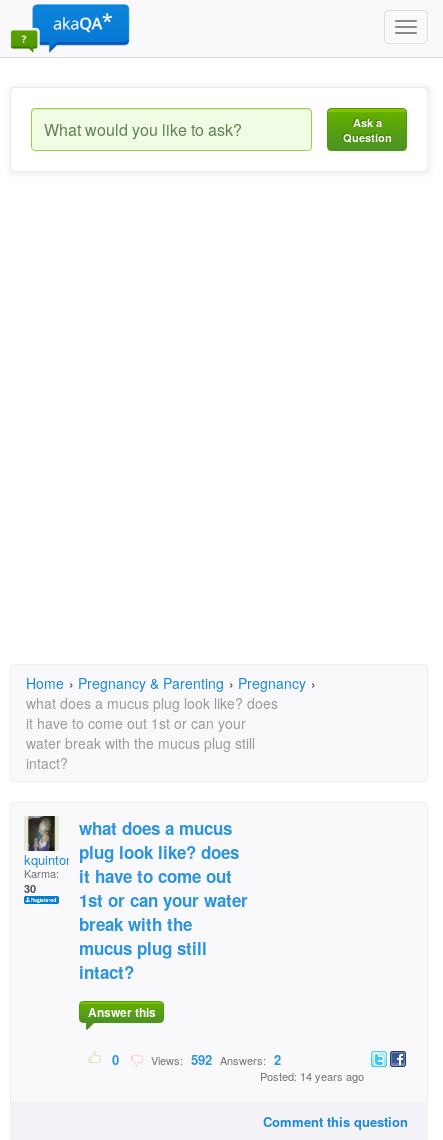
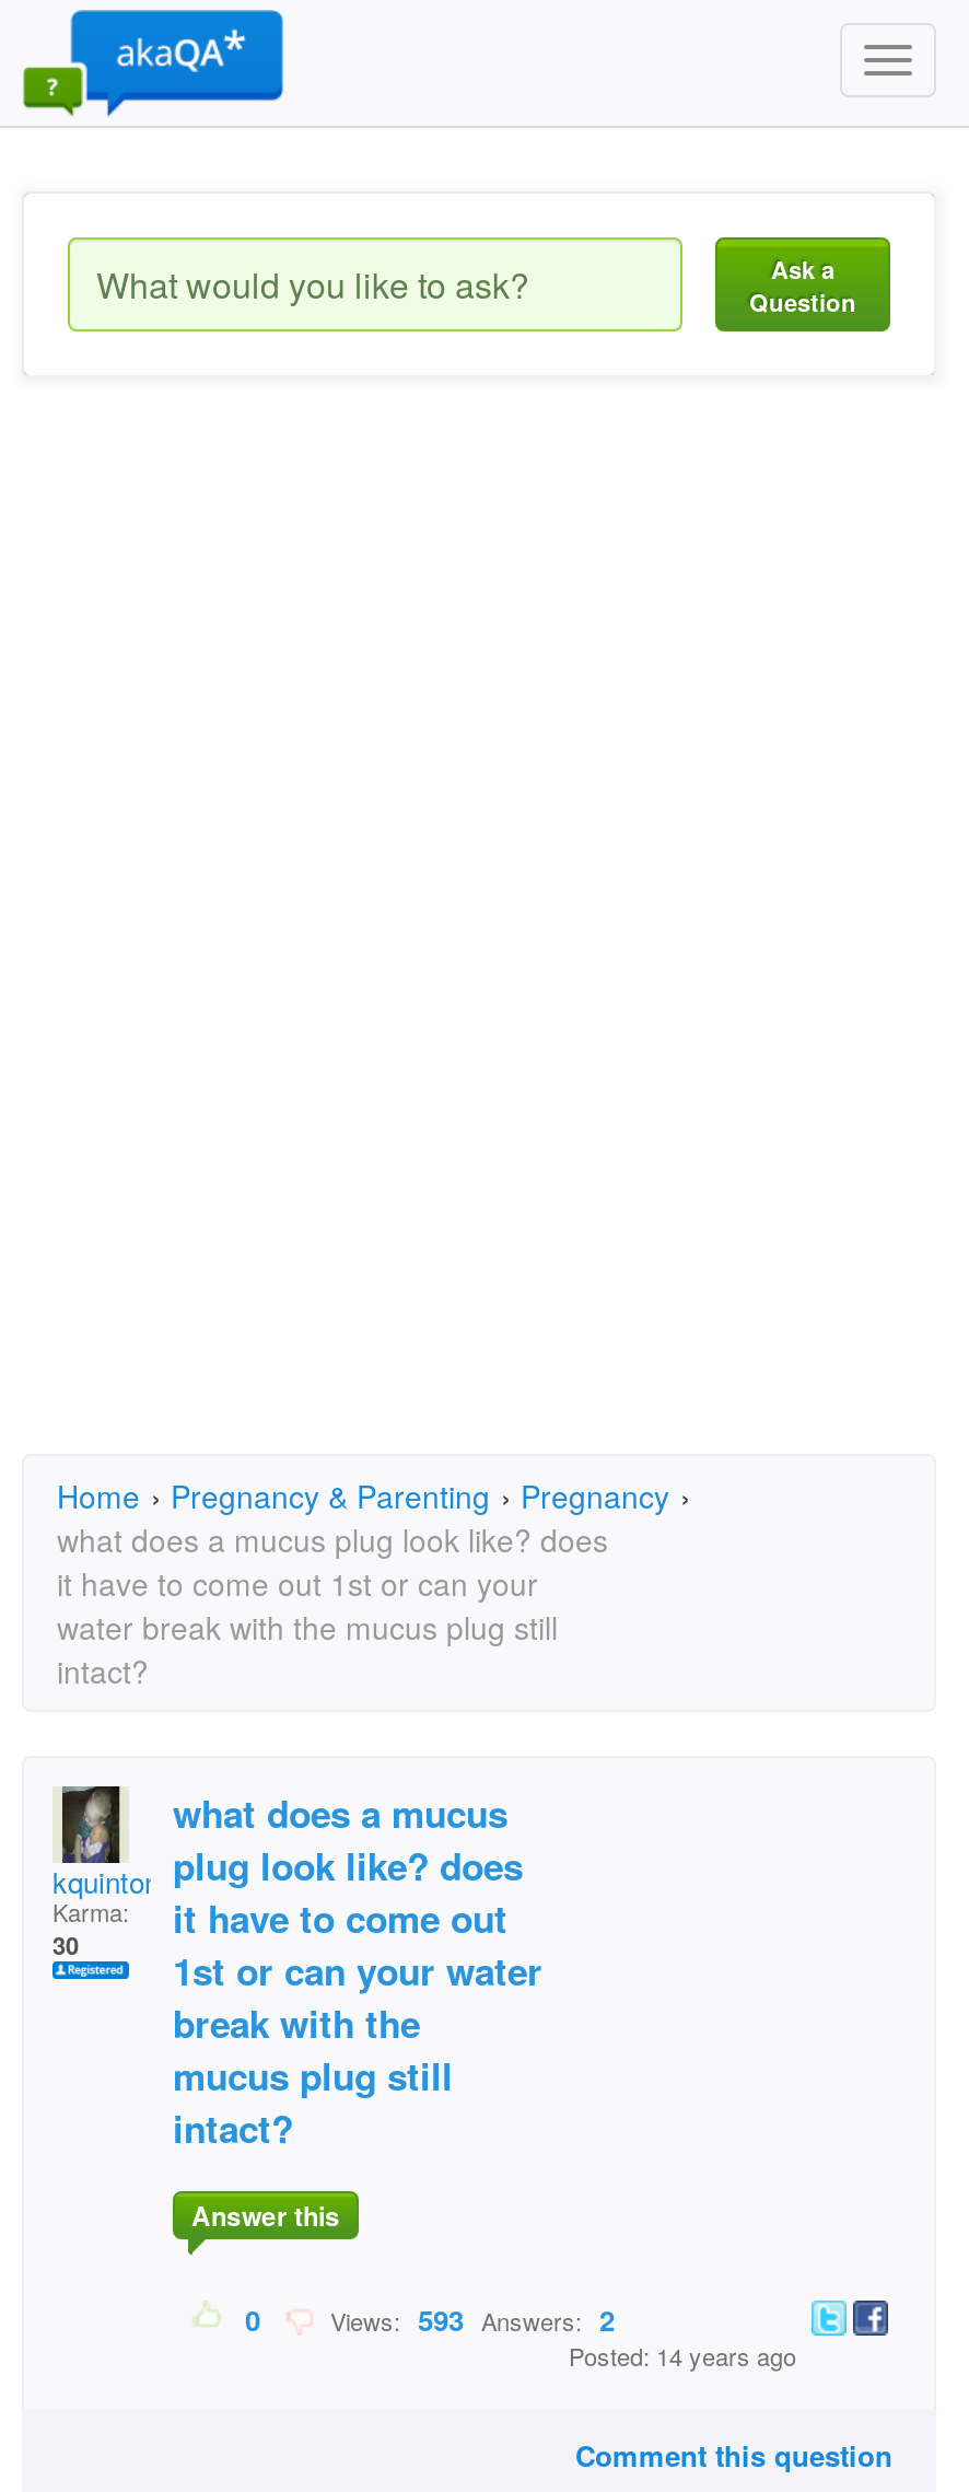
[145,1050,281,1069] Views: 592 Answers: 2 -> [317,2299,615,2340] Views: 593 Answers: 2

